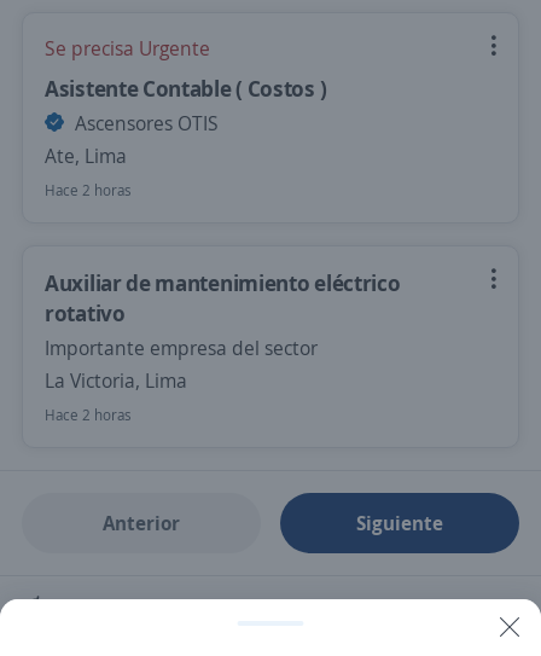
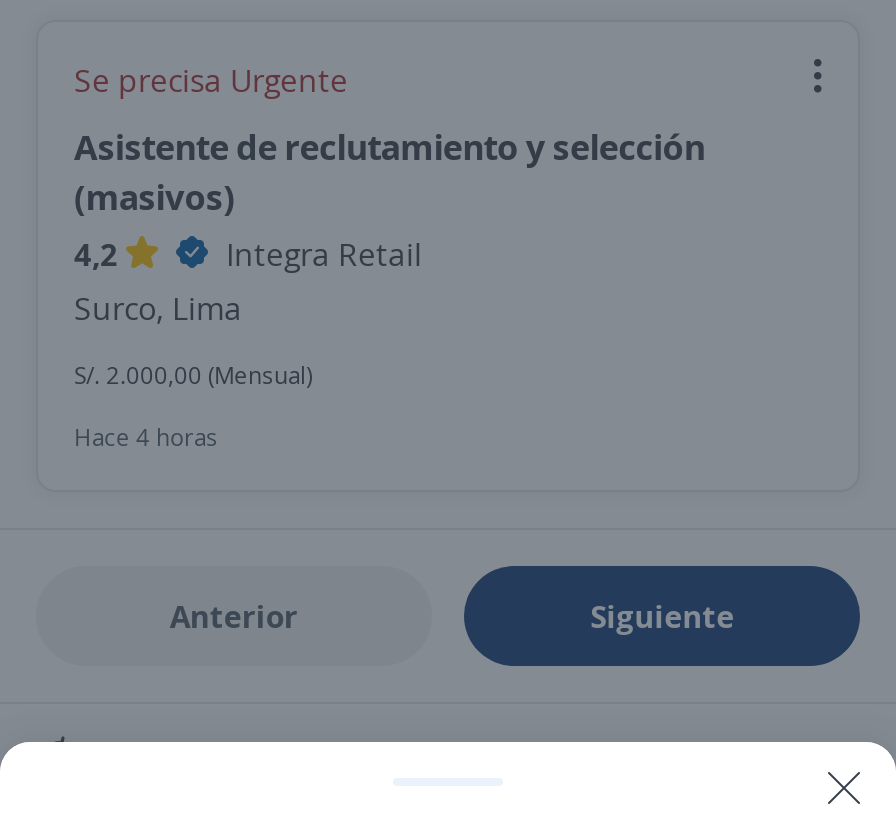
[45,74,400,425] Asistente Contable ( Costos ) | Ascensores OTIS | Ate, Lima | Hace 2 horas | Auxiliar de mantenimiento eléctrico | rotativo | Importante empresa del sector | La Victoria, Lima | Hace 2 horas -> [74,122,705,454] Asistente de reclutamiento y selección | (masivos) | 4,2 | Integra Retail | Surco, Lima | S/. 2.000,00 (Mensual) | Hace 4 horas

